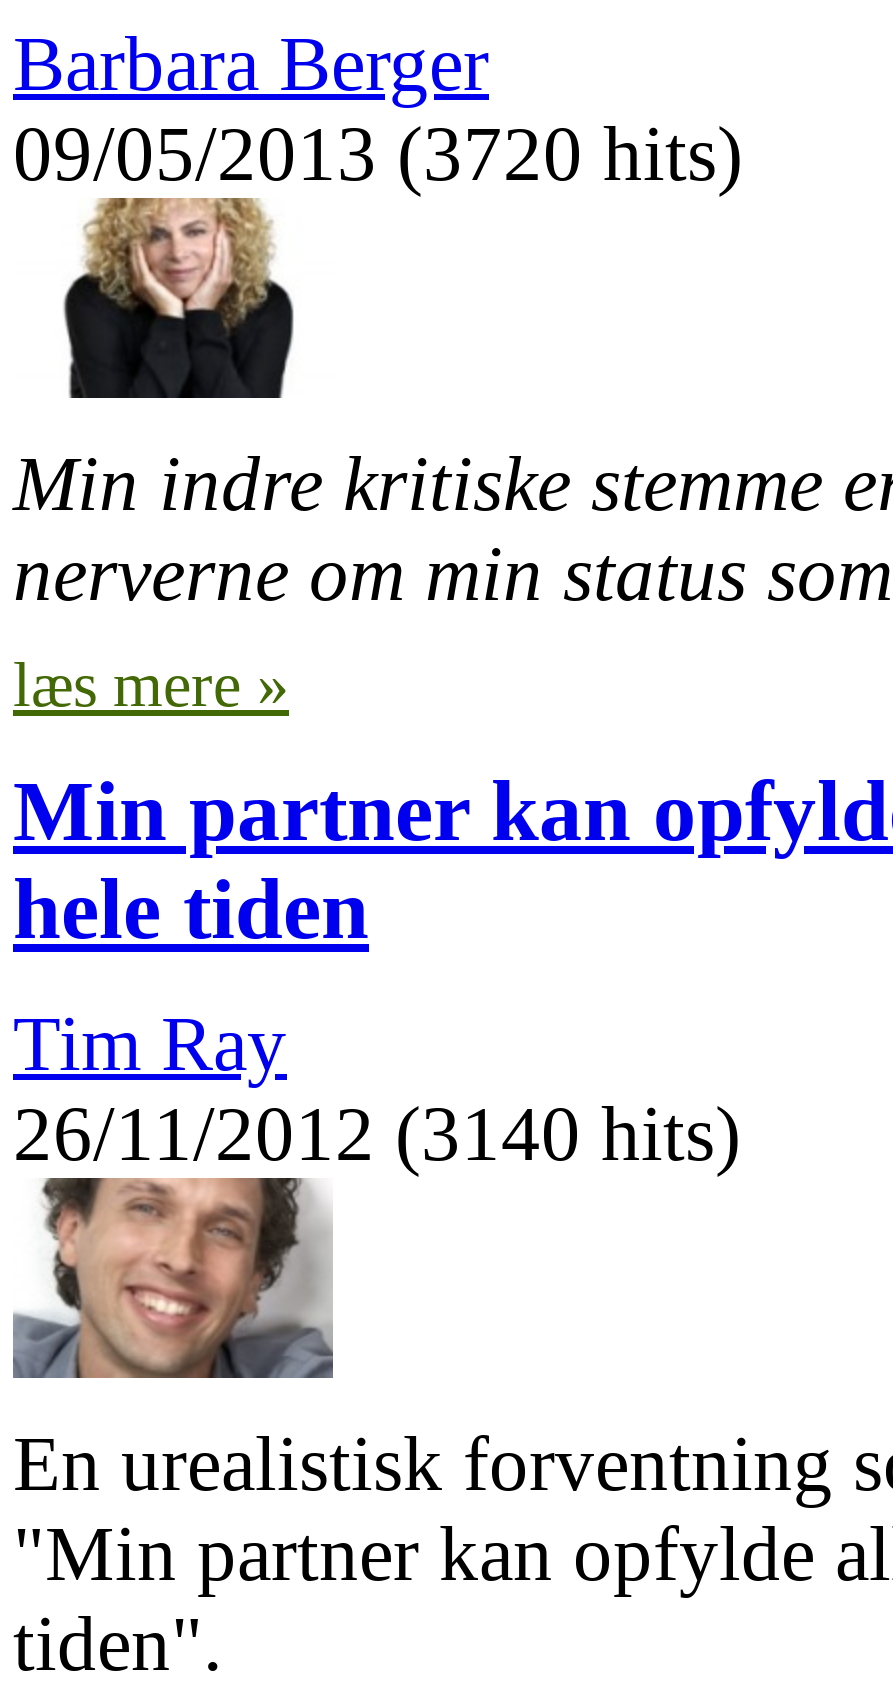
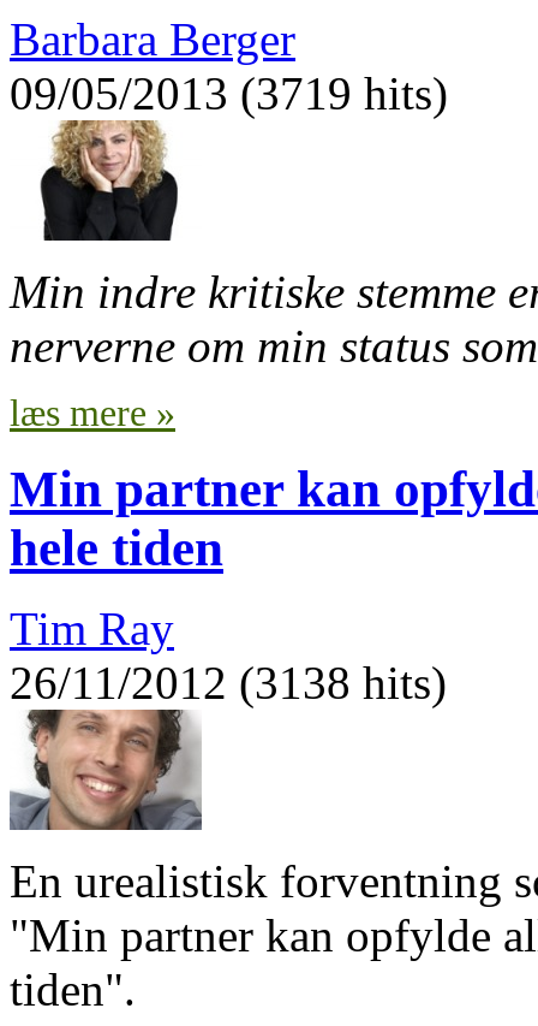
[13,110,743,196] 09/05/2013 (3720 hits) -> [10,68,448,119] 09/05/2013 (3719 hits)
[13,1090,741,1176] 26/11/2012 (3140 hits) -> [10,657,447,708] 26/11/2012 (3138 hits)

